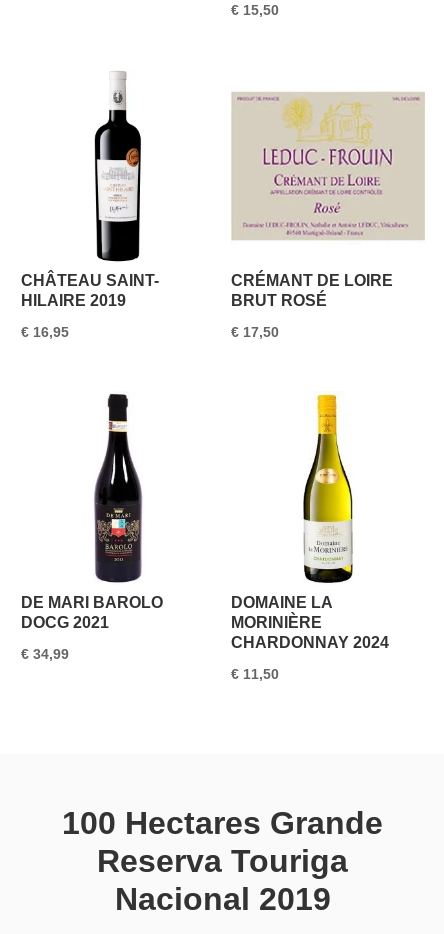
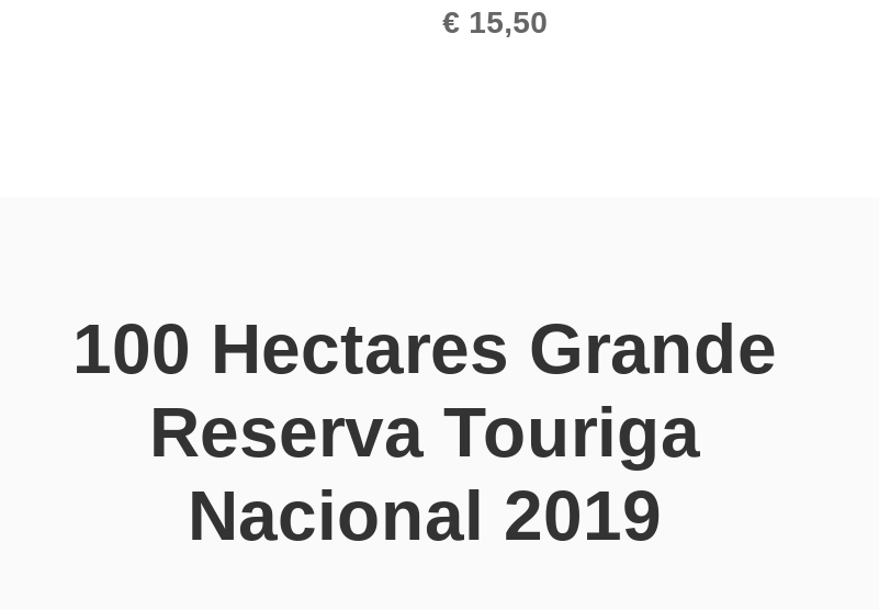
[21,71,159,340] [image] | CHÂTEAU SAINT- | HILAIRE 2019 | €16,95 -> none
[231,92,425,340] [image] | CRÉMANT DE LOIRE | BRUT ROSÉ | €17,50 -> none
[21,393,163,662] [image] | DE MARI BAROLO | DOCG 2021 | €34,99 -> none
[231,393,389,682] [image] | DOMAINE LA | MORINIÈRE | CHARDONNAY 2024 | €11,50 -> none

